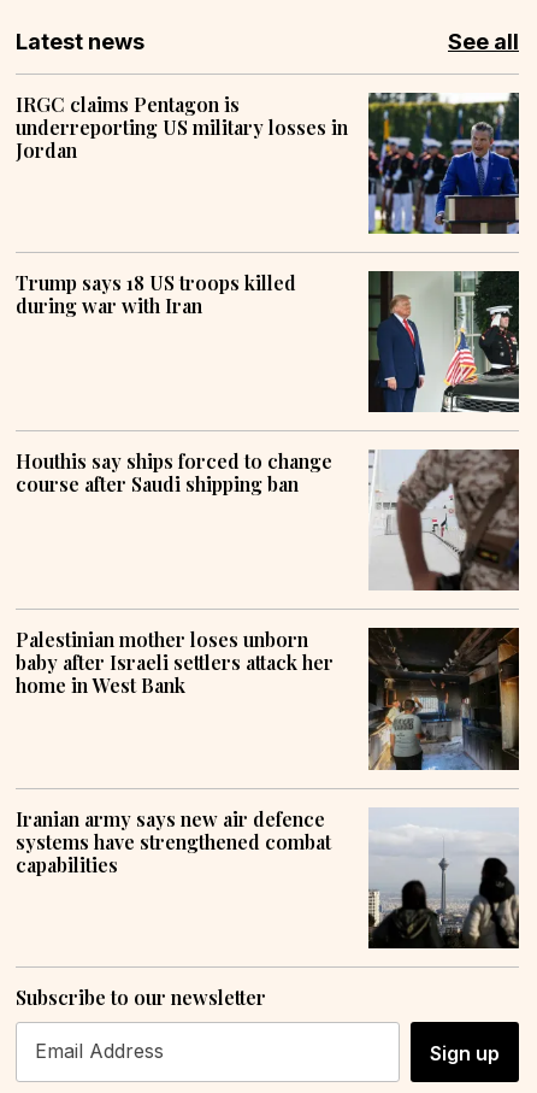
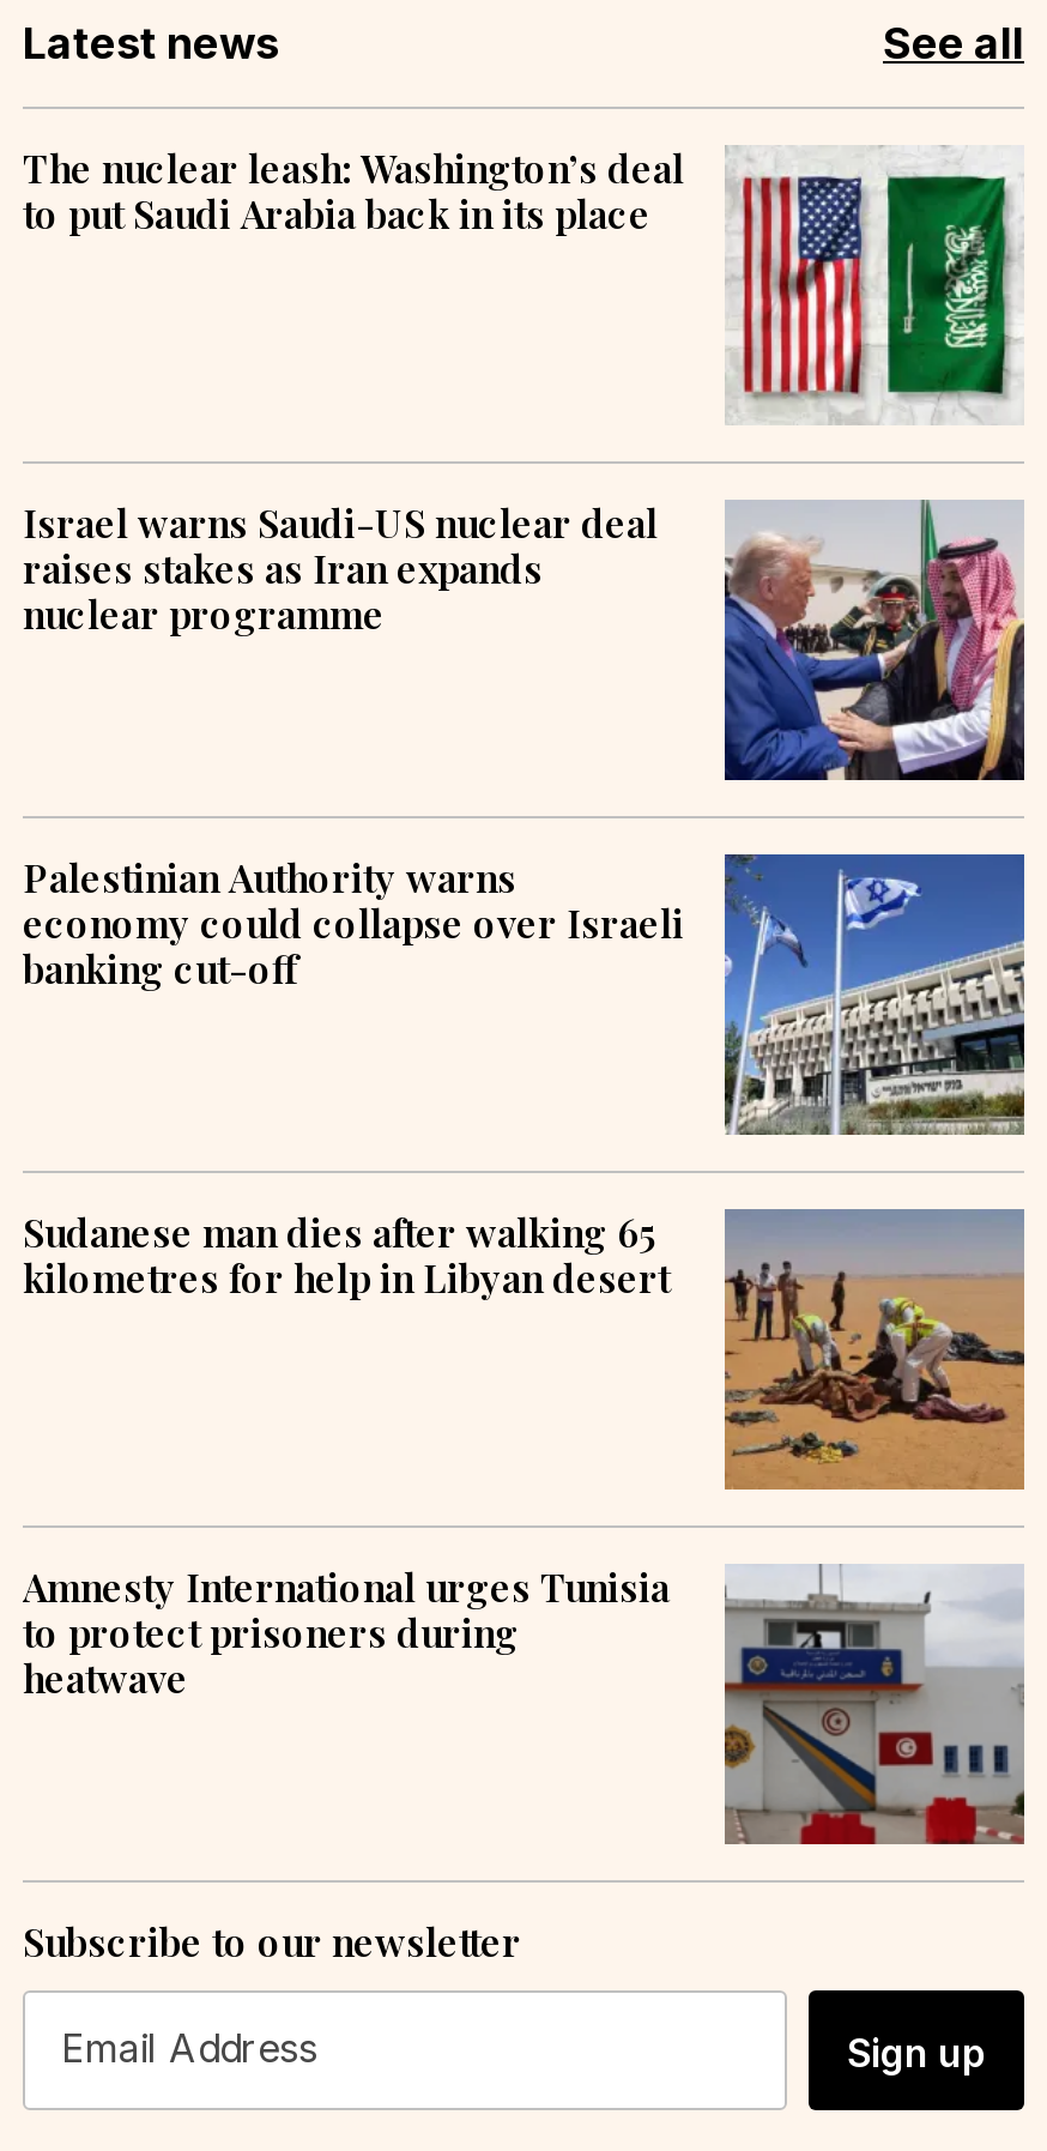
[16,92,520,235] [image] | IRGC claims Pentagon is | underreporting US military losses in | Jordan -> [23,142,1024,424] [image] | The nuclear leash: Washington’s deal | to put Saudi Arabia back in its place
[16,270,296,319] Trump says 18 US troops killed | during war with Iran -> [23,497,658,638] Israel warns Saudi-US nuclear deal | raises stakes as Iran expands | nuclear programme
[367,270,520,413] [image] -> [722,499,1024,784] [image]
[16,448,520,590] [image] | Houthis say ships forced to change | course after Saudi shipping ban -> [23,852,1027,1136] [image] | Palestinian Authority warns | economy could collapse over Israeli | banking cut-off
[16,627,520,771] [image] | Palestinian mother loses unborn | baby after Israeli settlers attack her | home in West Bank -> [23,1207,1027,1491] [image] | Sudanese man dies after walking 65 | kilometres for help in Libyan desert
[16,806,519,950] [image] | Iranian army says new air defence | systems have strengthened combat | capabilities -> [23,1561,1024,1845] [image] | Amnesty International urges Tunisia | to protect prisoners during | heatwave

